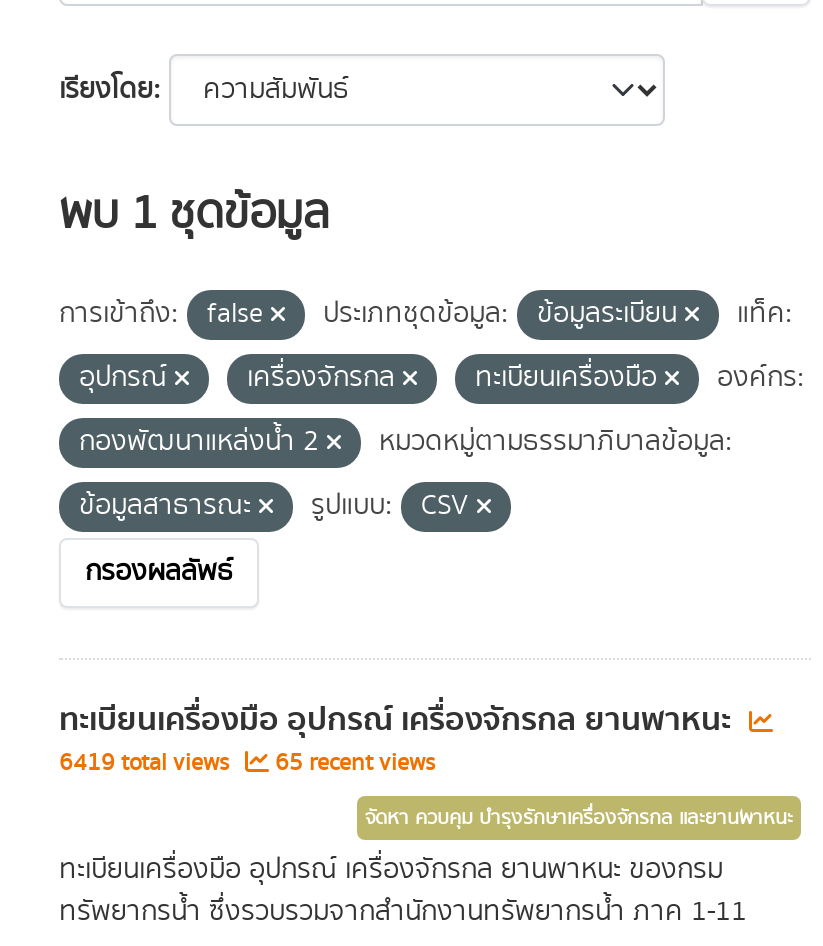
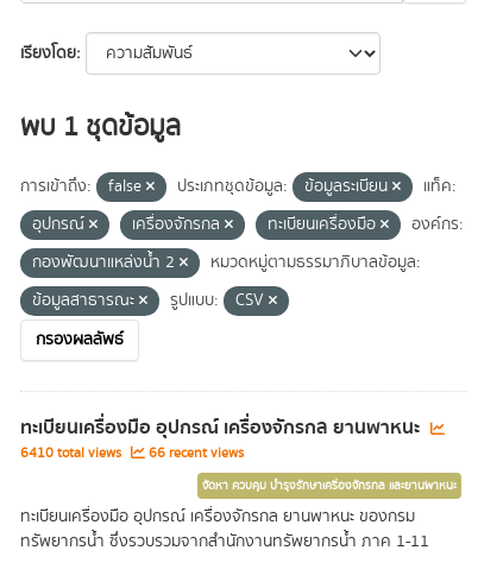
[59,746,235,780] 6419 total views -> [20,443,125,463] 6410 total views
[269,746,435,780] 65 recent views -> [145,443,244,463] 66 recent views

